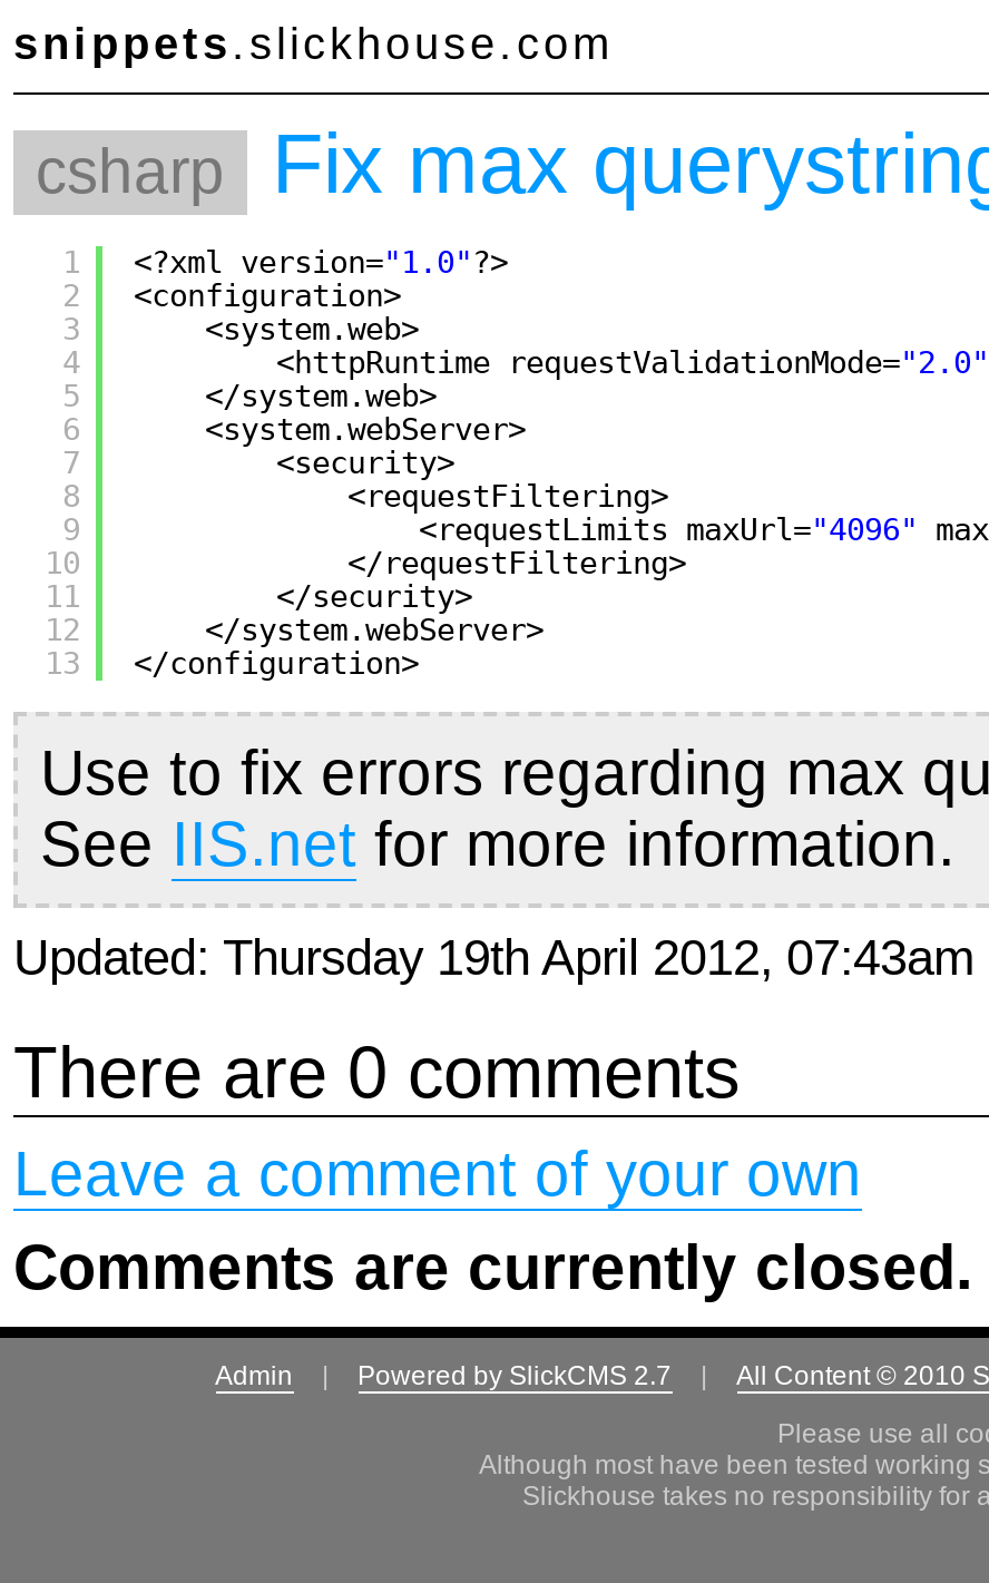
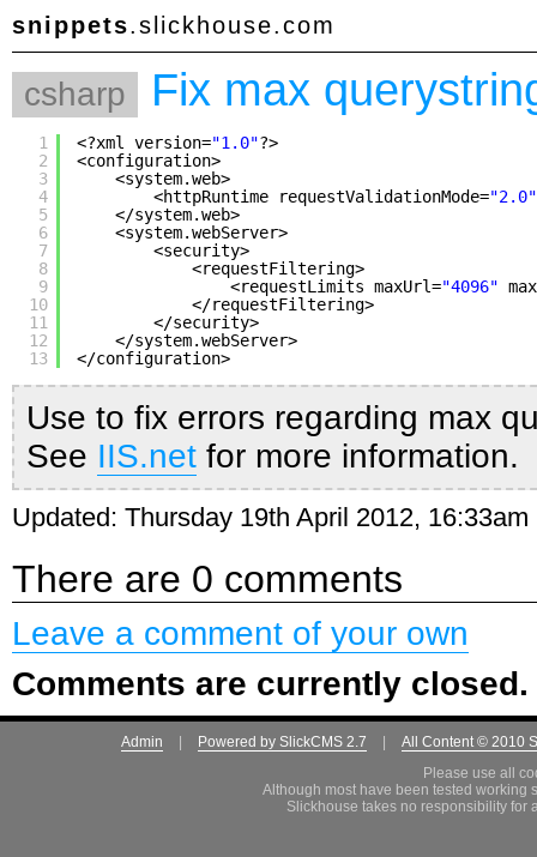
[13,930,973,986] Updated: Thursday 19th April 2012, 07:43am -> [12,502,529,532] Updated: Thursday 19th April 2012, 16:33am

